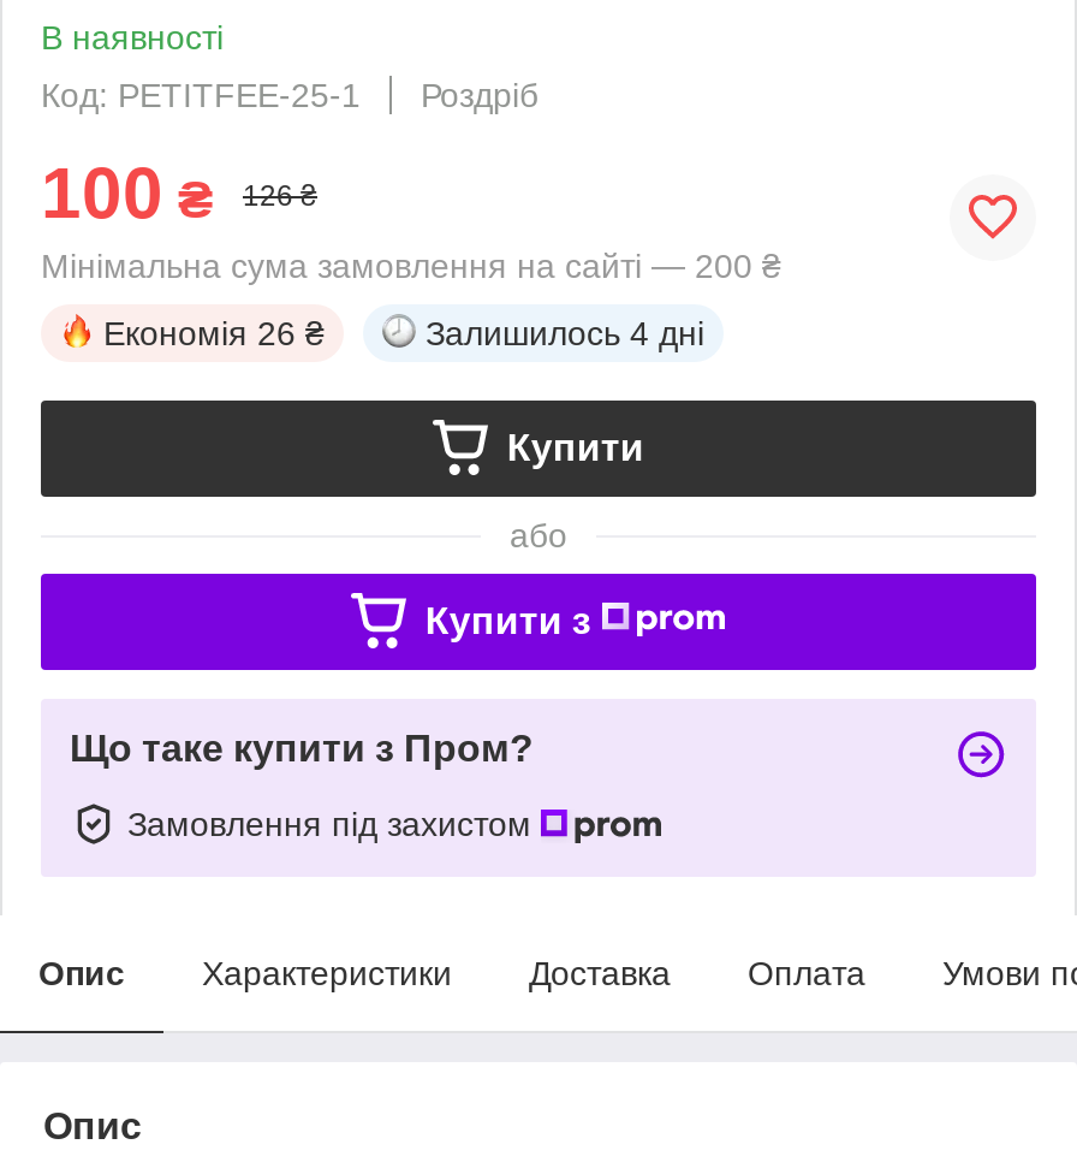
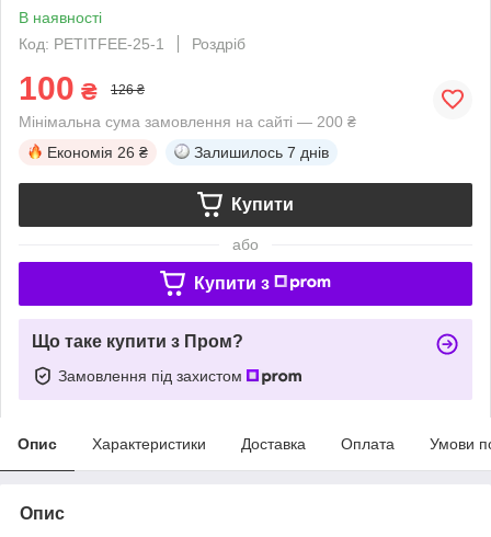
[426,313,704,352] Залишилось 4 дні -> [194,143,329,161] Залишилось 7 днів

